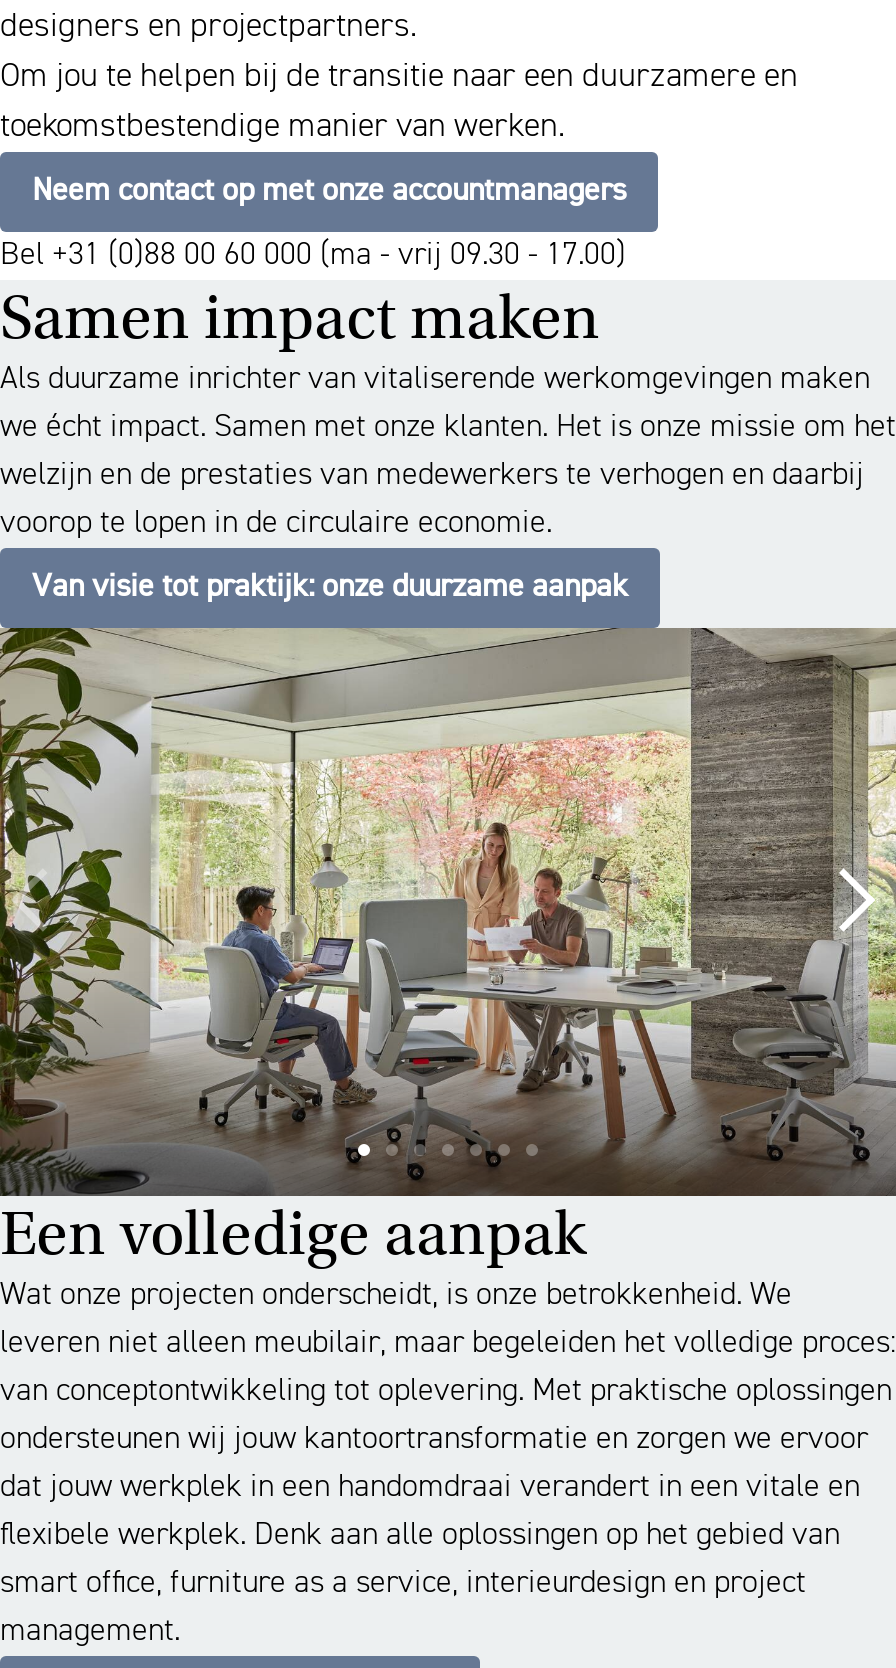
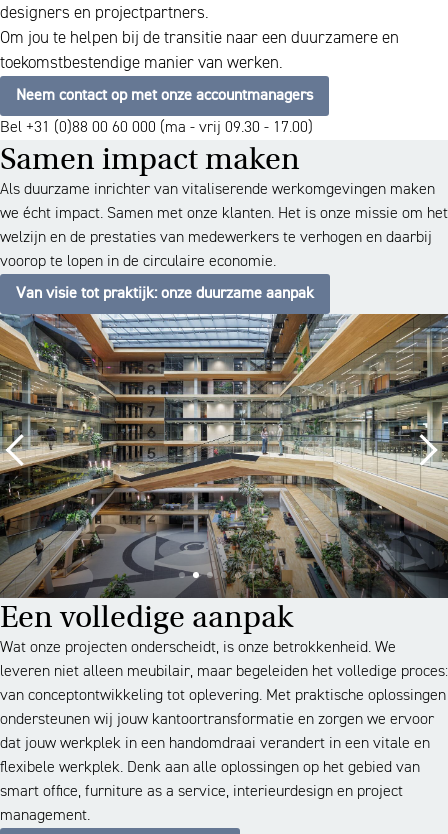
[6,626,890,1196] [image] -> [3,313,445,598] [image]

